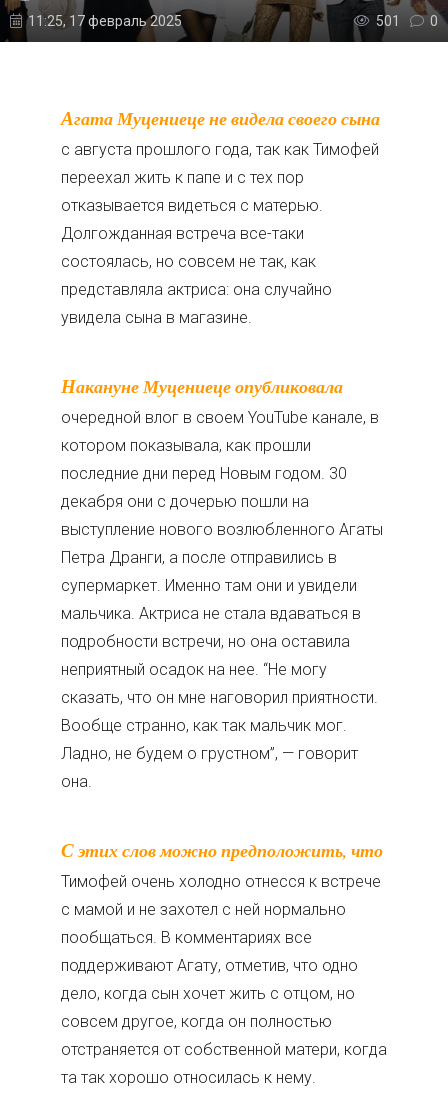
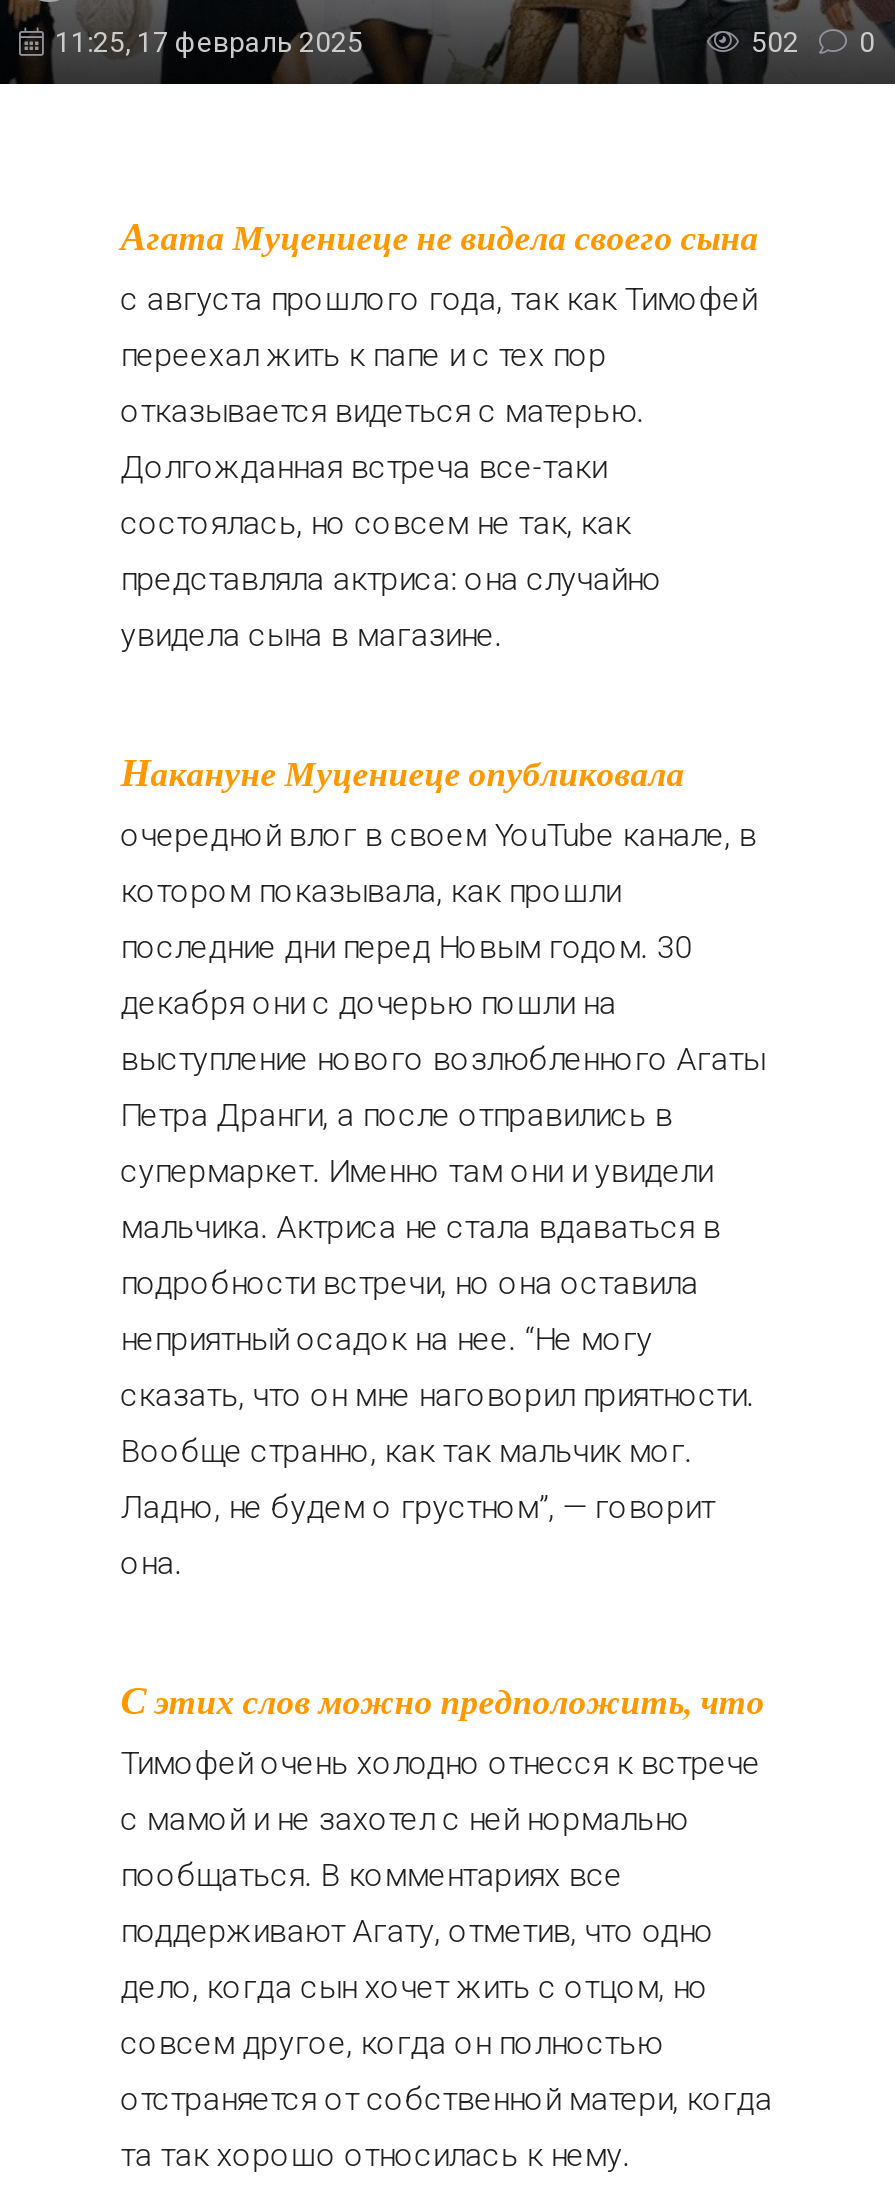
[376,13,438,29] 501 0 -> [751,26,875,58] 502 0

